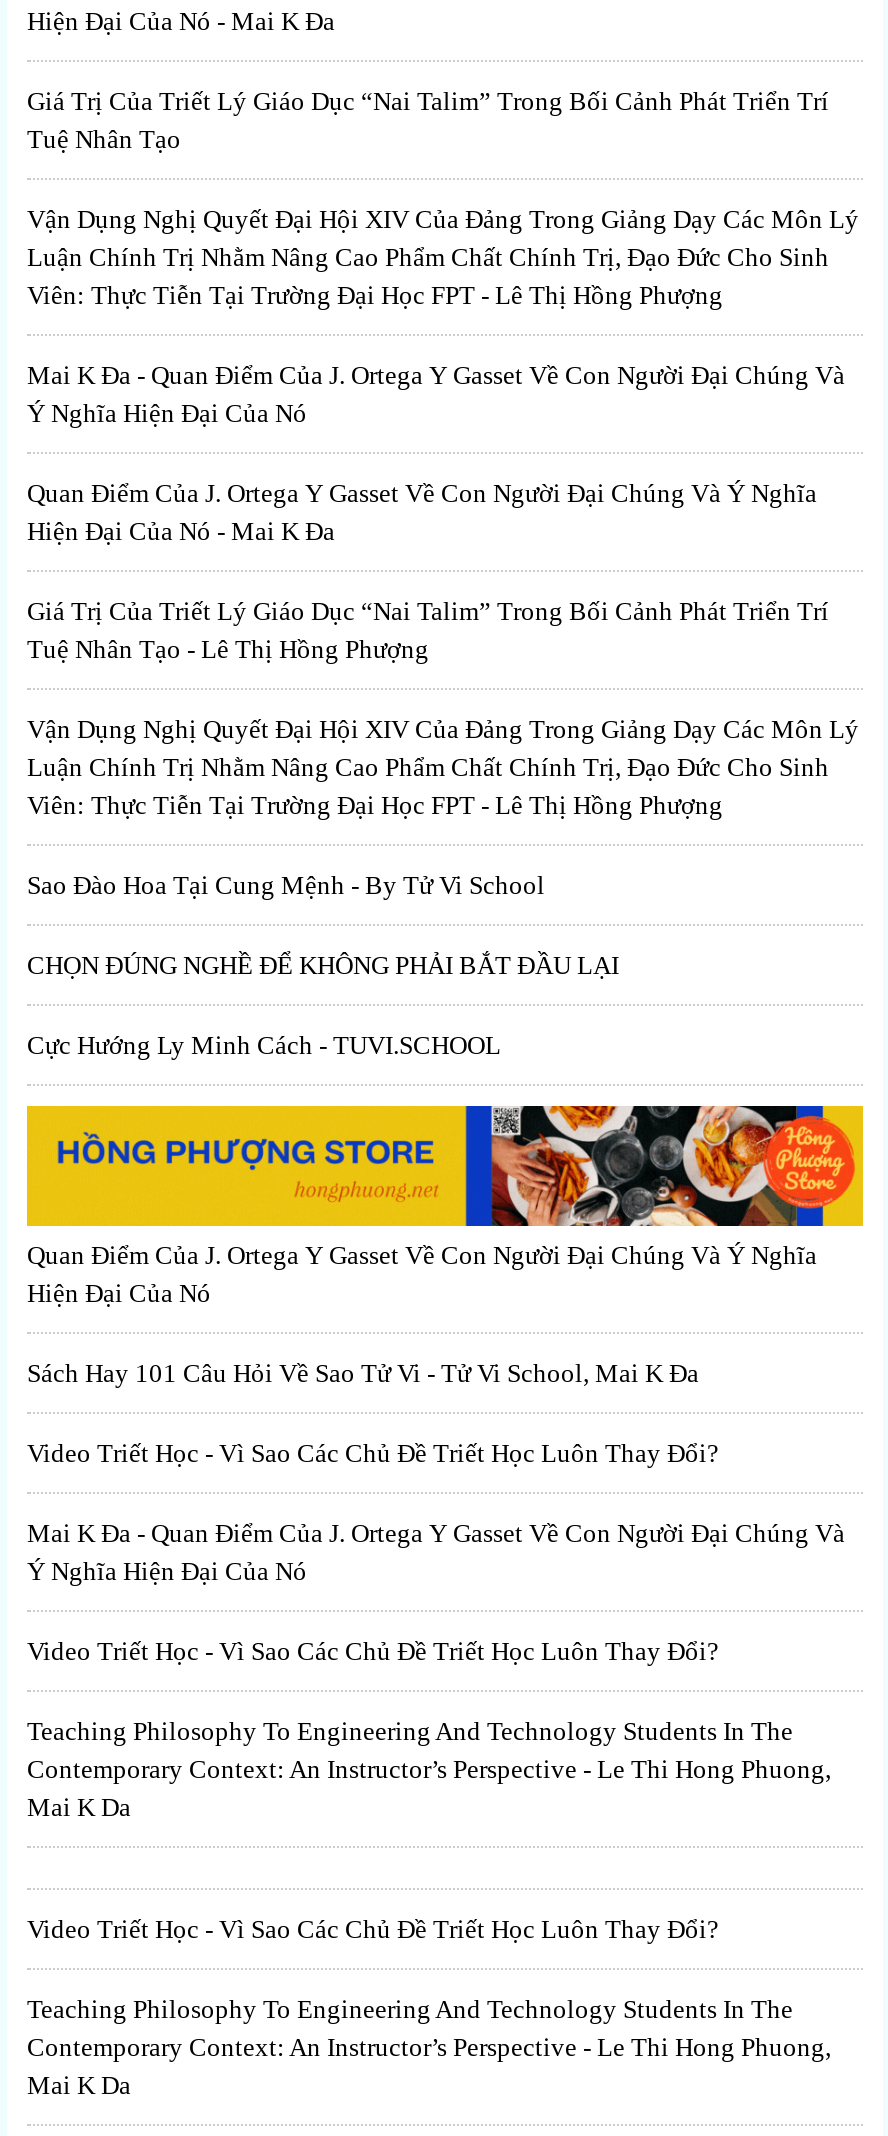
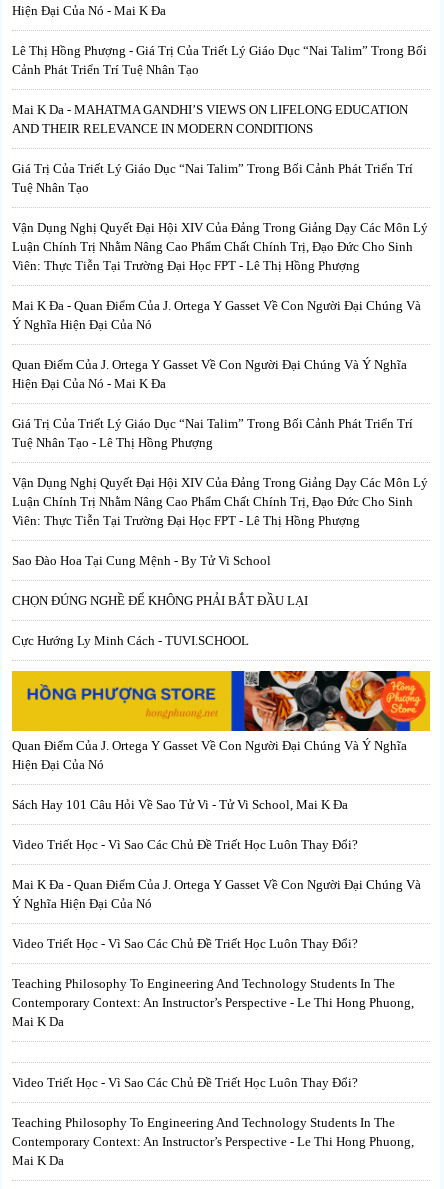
none -> [12,43,427,136] Lê Thị Hồng Phượng - Giá Trị Của Triết Lý Giáo Dục “Nai Talim” Trong Bối | Cảnh Phát Triển Trí Tuệ Nhân Tạo | Mai K Da - MAHATMA GANDHI’S VIEWS ON LIFELONG EDUCATION | AND THEIR RELEVANCE IN MODERN CONDITIONS

